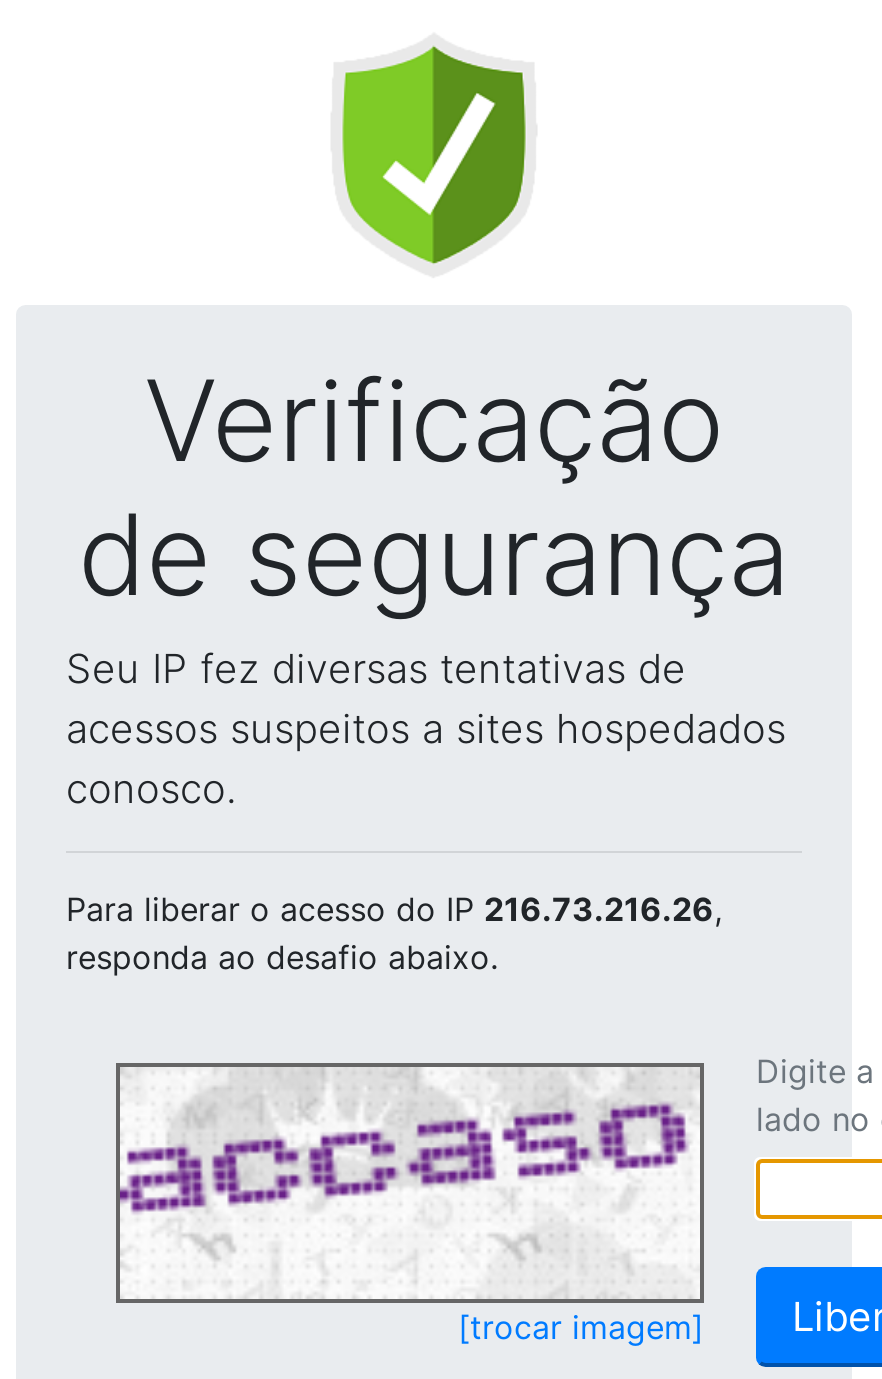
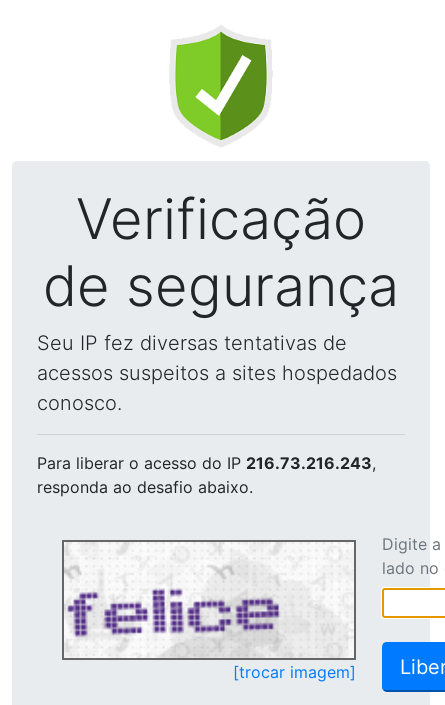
[66,889,722,929] Para liberar o acesso do IP 216.73.216.26, -> [37,453,376,473] Para liberar o acesso do IP 216.73.216.243,
[118,1071,688,1295] [image] -> [64,543,347,656] [image]

